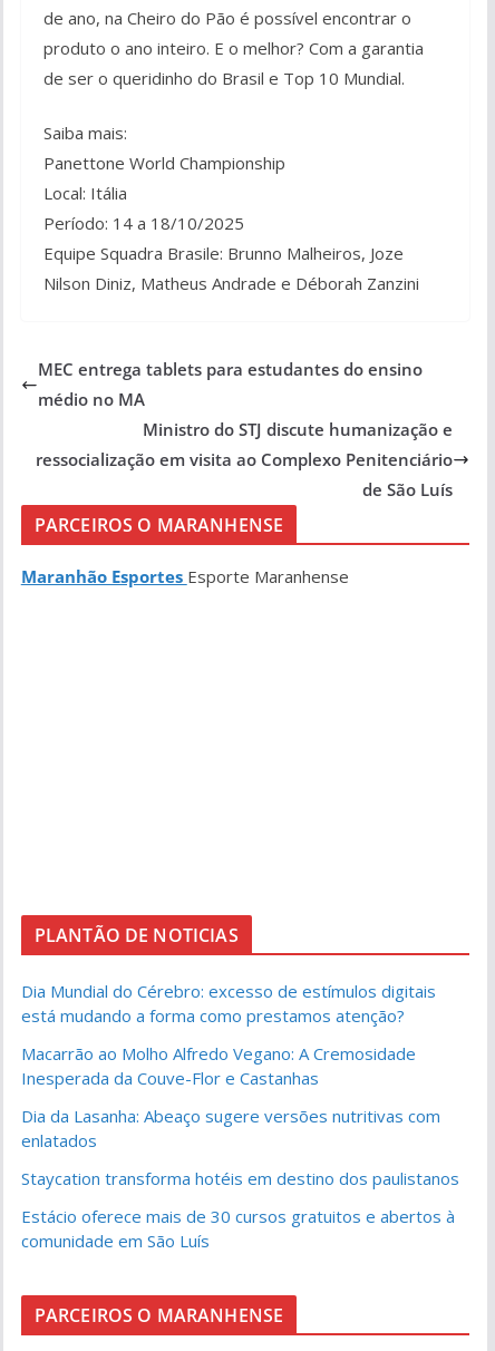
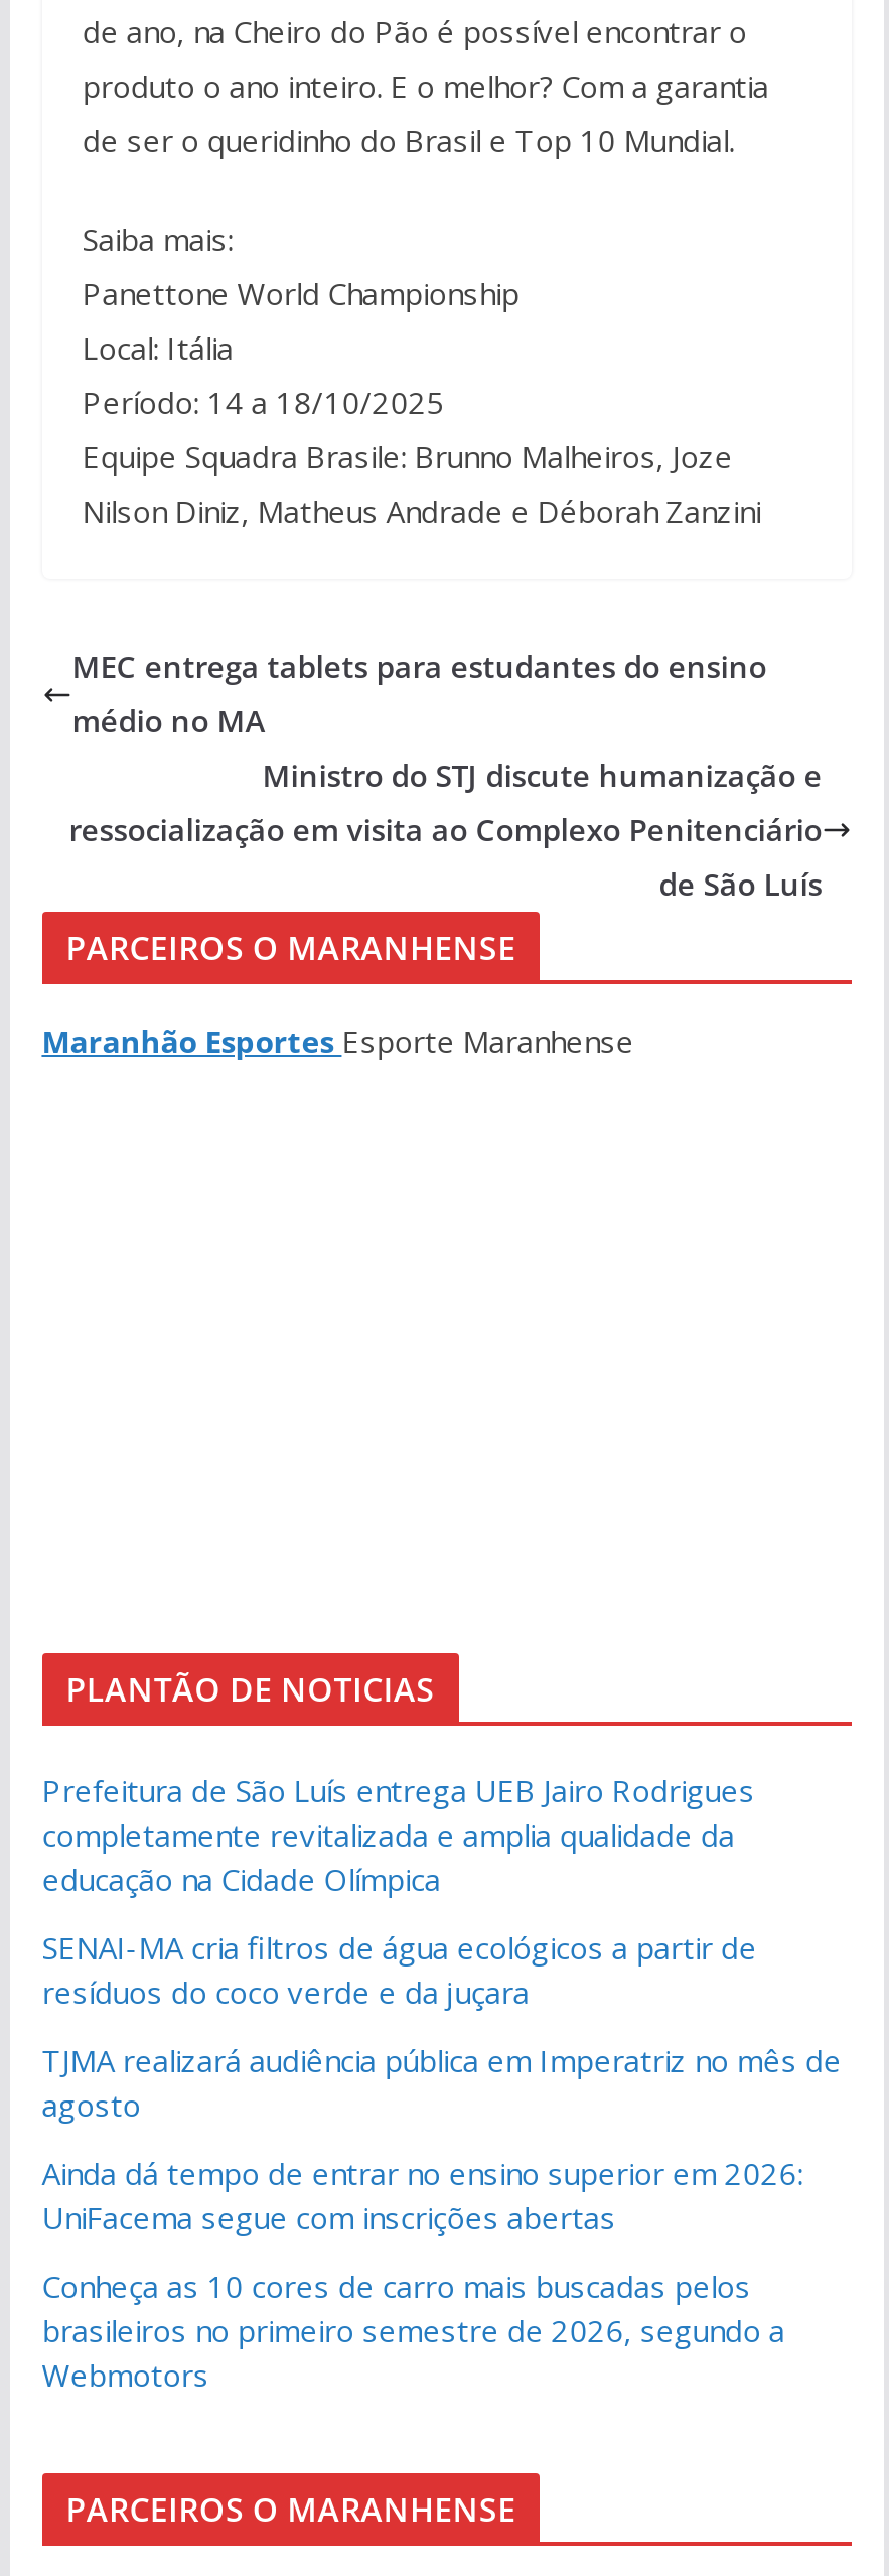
[21,980,436,1027] Dia Mundial do Cérebro: excesso de estímulos digitais | está mudando a forma como prestamos atenção? -> [42,1770,754,1899] Prefeitura de São Luís entrega UEB Jairo Rodrigues | completamente revitalizada e amplia qualidade da | educação na Cidade Olímpica
[21,1042,416,1089] Macarrão ao Molho Alfredo Vegano: A Cremosidade | Inesperada da Couve-Flor e Castanhas -> [42,1927,757,2012] SENAI-MA cria filtros de água ecológicos a partir de | resíduos do coco verde e da juçara
[21,1105,440,1151] Dia da Lasanha: Abeaço sugere versões nutritivas com | enlatados -> [42,2040,841,2125] TJMA realizará audiência pública em Imperatriz no mês de | agosto
[21,1167,459,1189] Staycation transforma hotéis em destino dos paulistanos -> [42,2153,803,2238] Ainda dá tempo de entrar no ensino superior em 2026: | UniFacema segue com inscrições abertas
[21,1205,455,1252] Estácio oferece mais de 30 cursos gratuitos e abertos à | comunidade em São Luís -> [42,2266,785,2395] Conheça as 10 cores de carro mais buscadas pelos | brasileiros no primeiro semestre de 2026, segundo a | Webmotors

